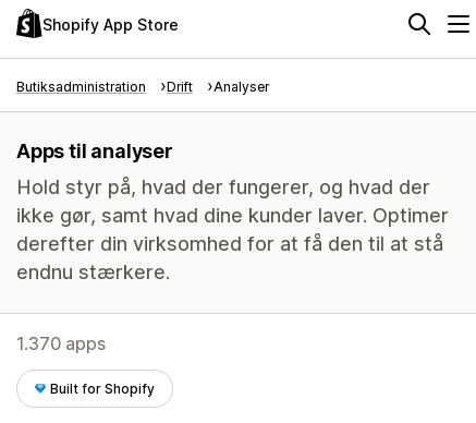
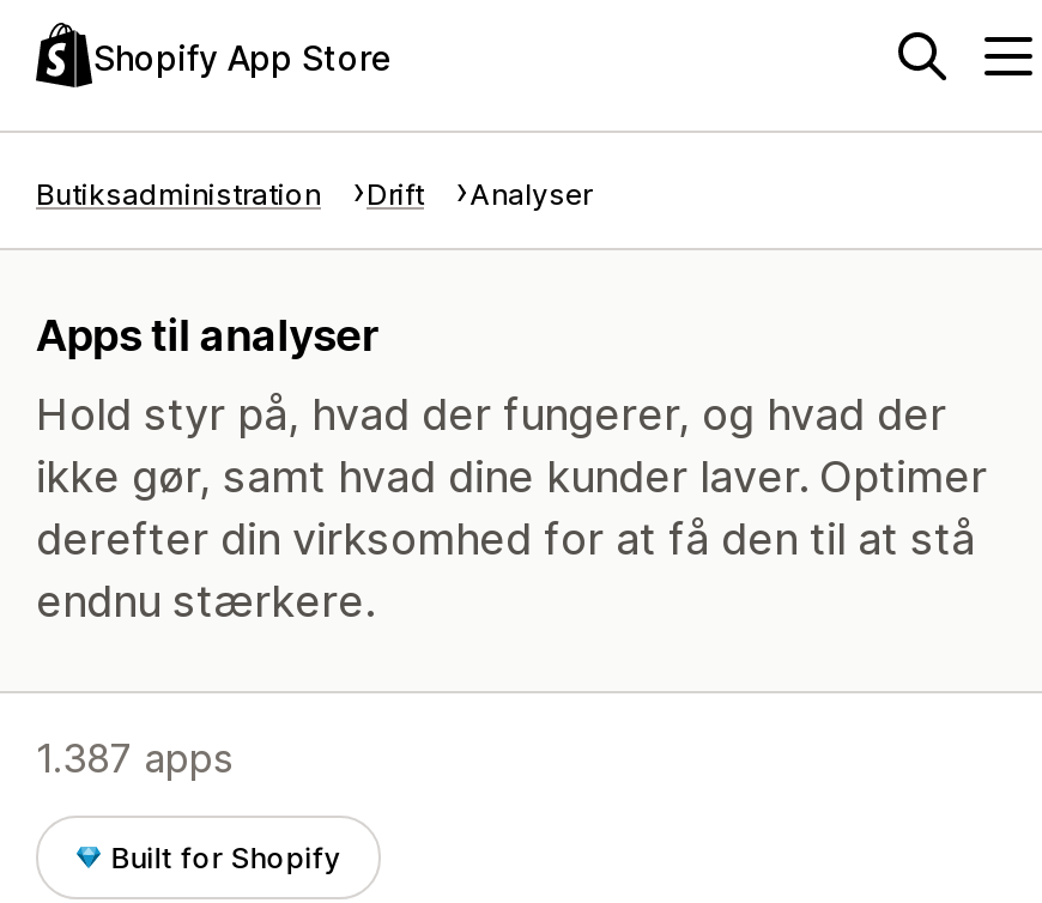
[16,333,106,354] 1.370 apps -> [36,734,232,782] 1.387 apps

